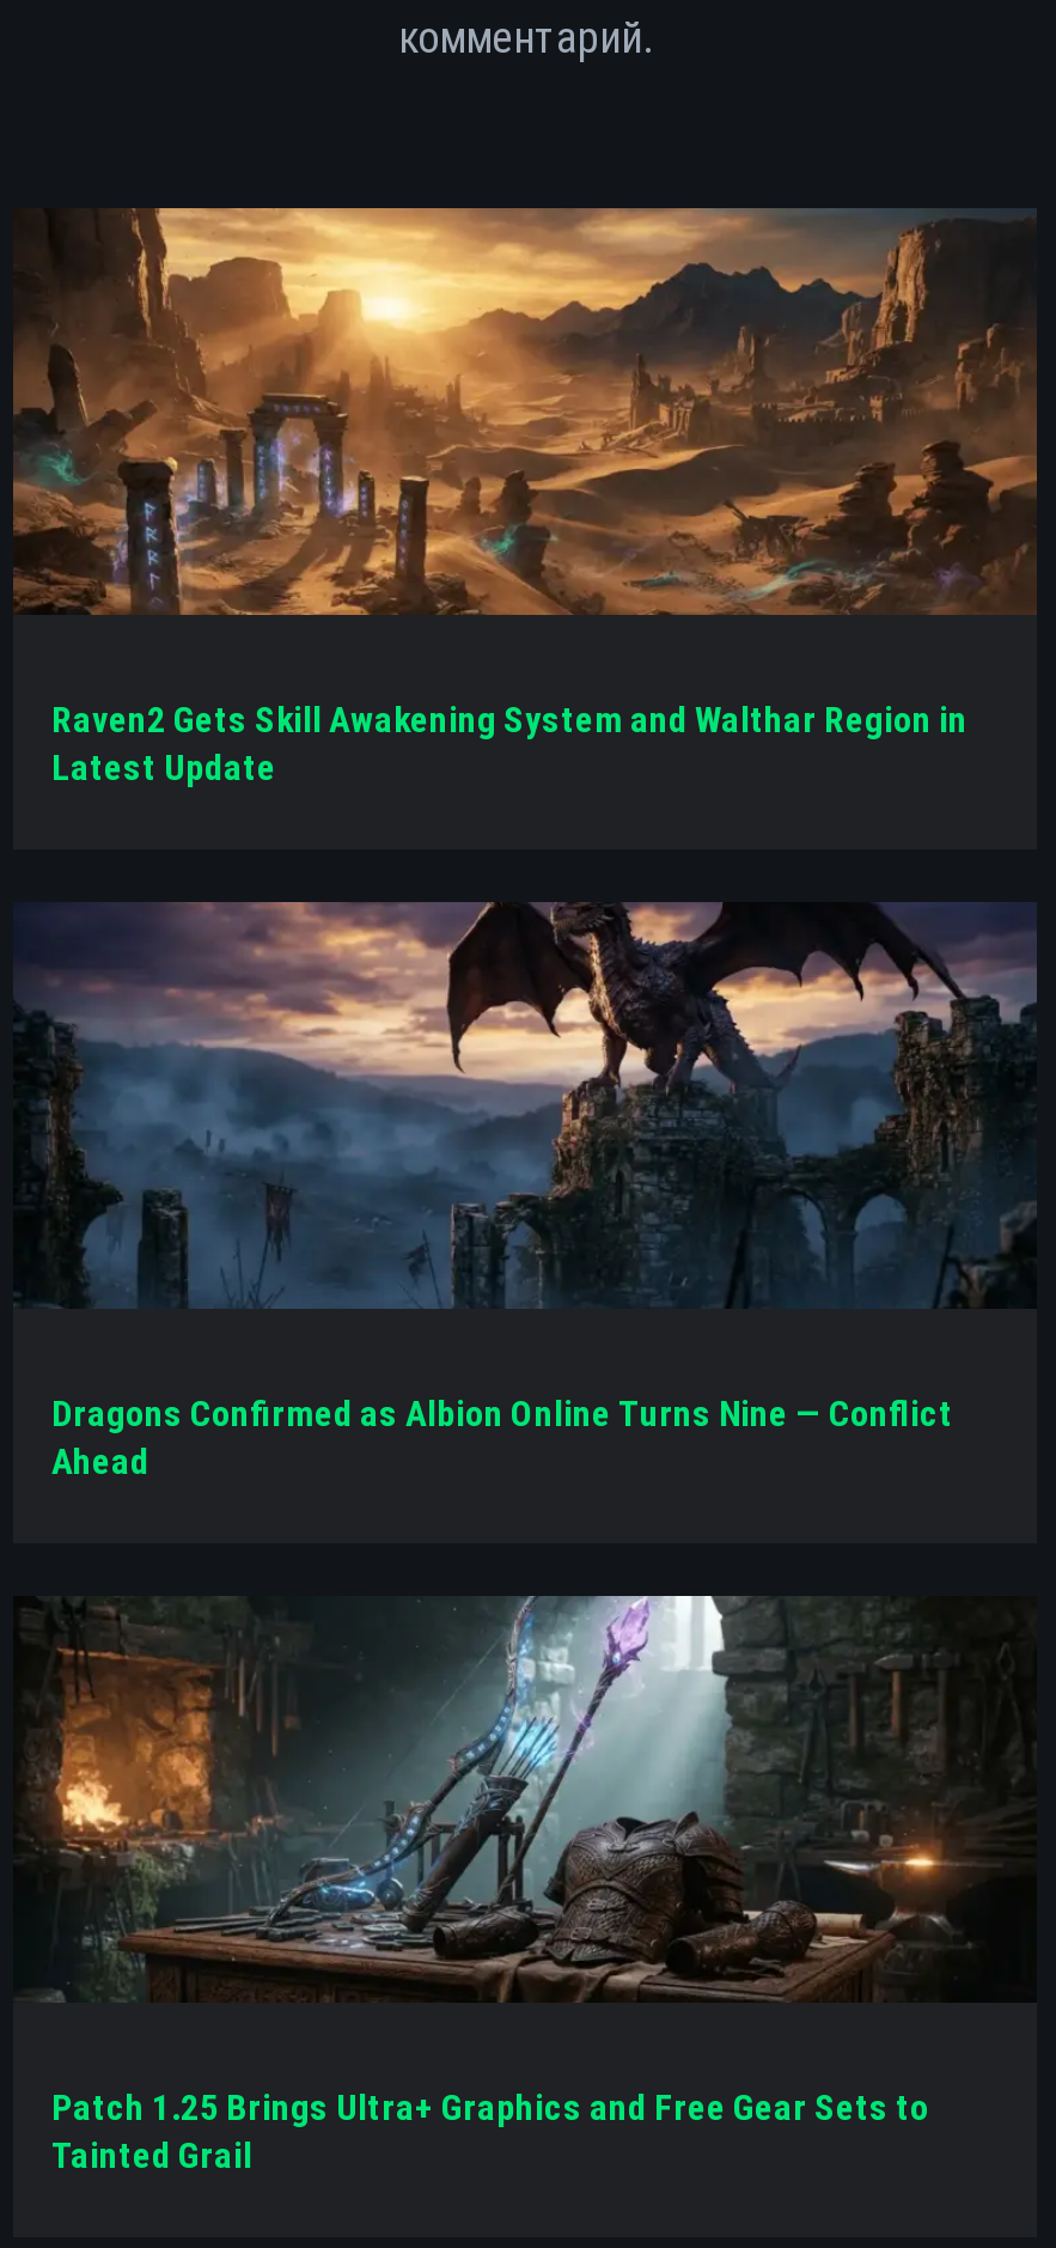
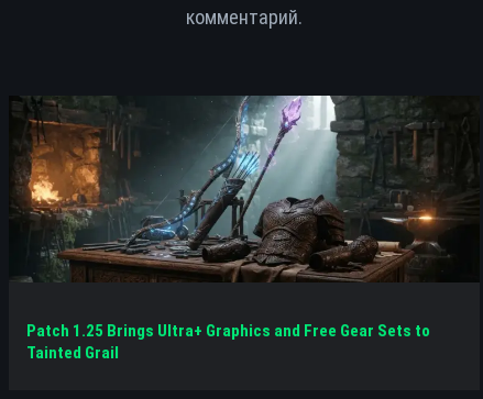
[11,206,1039,790] [image] | Raven2 Gets Skill Awakening System and Walthar Region in | Latest Update -> none
[16,900,1037,1484] [image] | Dragons Confirmed as Albion Online Turns Nine — Conflict | Ahead -> none

